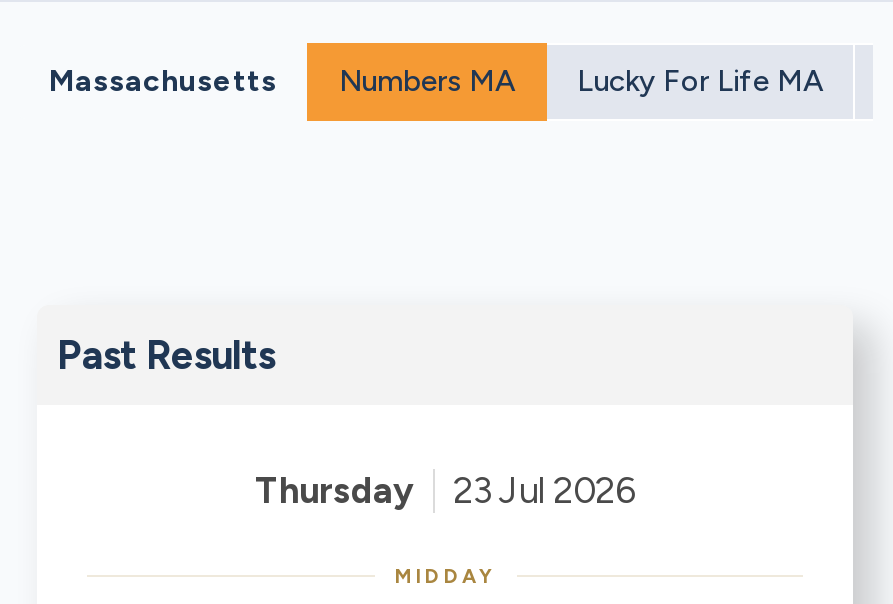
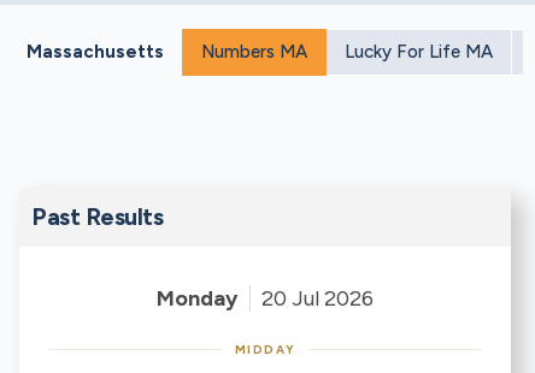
[255,468,635,512] Thursday | 23 Jul 2026 -> [157,285,374,311] Monday | 20 Jul 2026

